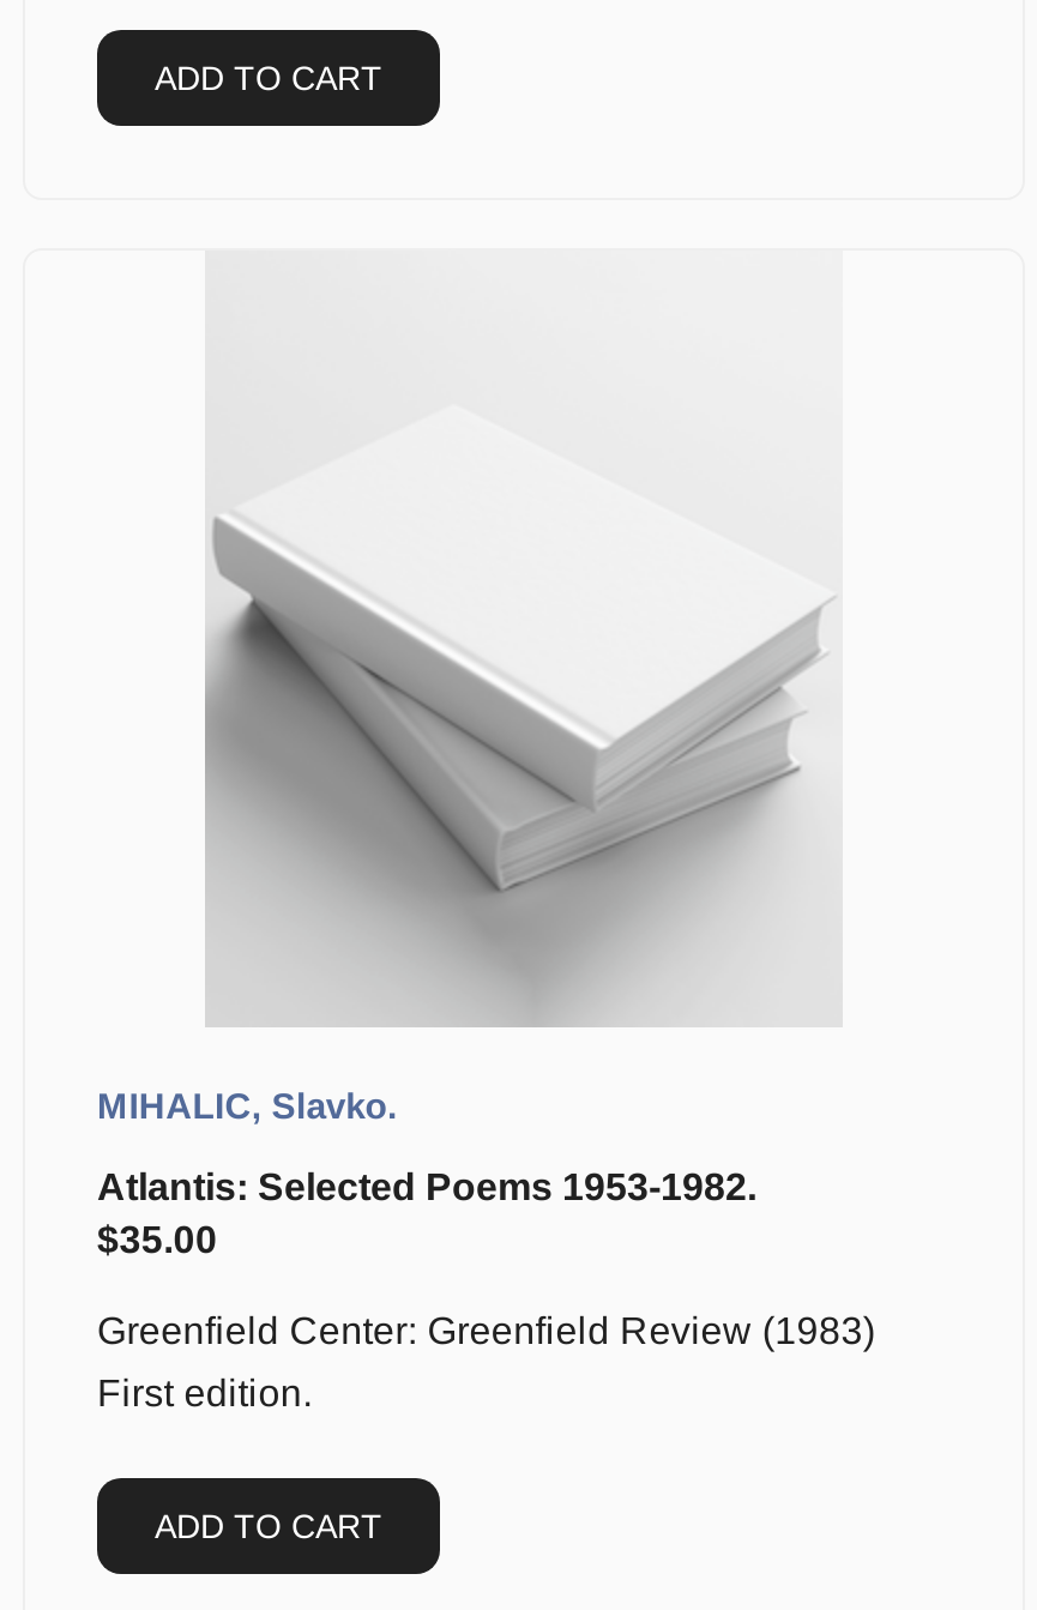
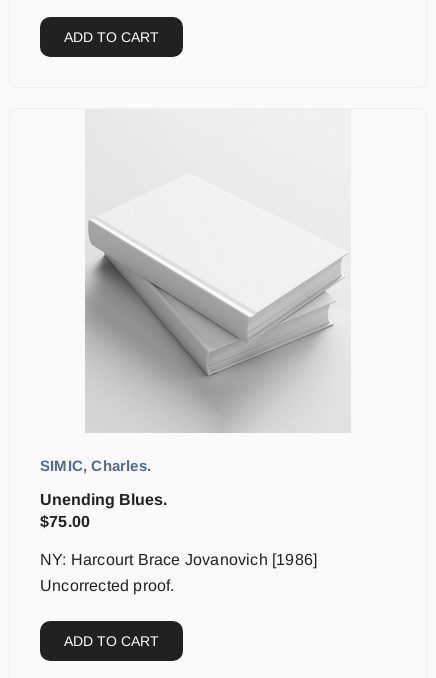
[97,1085,397,1126] MIHALIC, Slavko. -> [40,457,151,474] SIMIC, Charles.
[97,1166,756,1260] Atlantis: Selected Poems 1953-1982. | $35.00 -> [40,491,167,530] Unending Blues. | $75.00
[97,1310,875,1351] Greenfield Center: Greenfield Review (1983) -> [40,551,317,568] NY: Harcourt Brace Jovanovich [1986]
[97,1373,312,1413] First edition. -> [40,577,175,594] Uncorrected proof.

